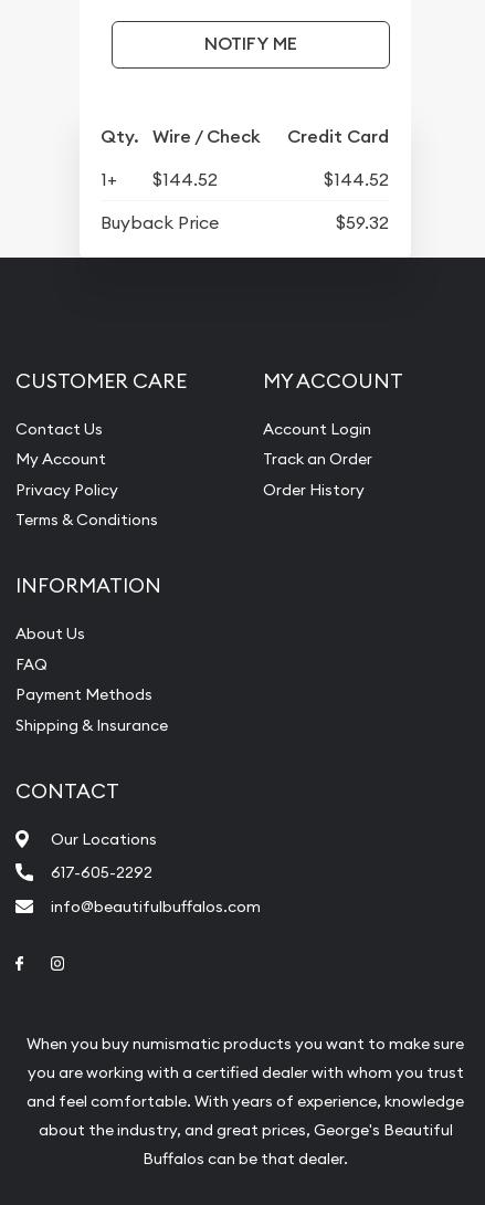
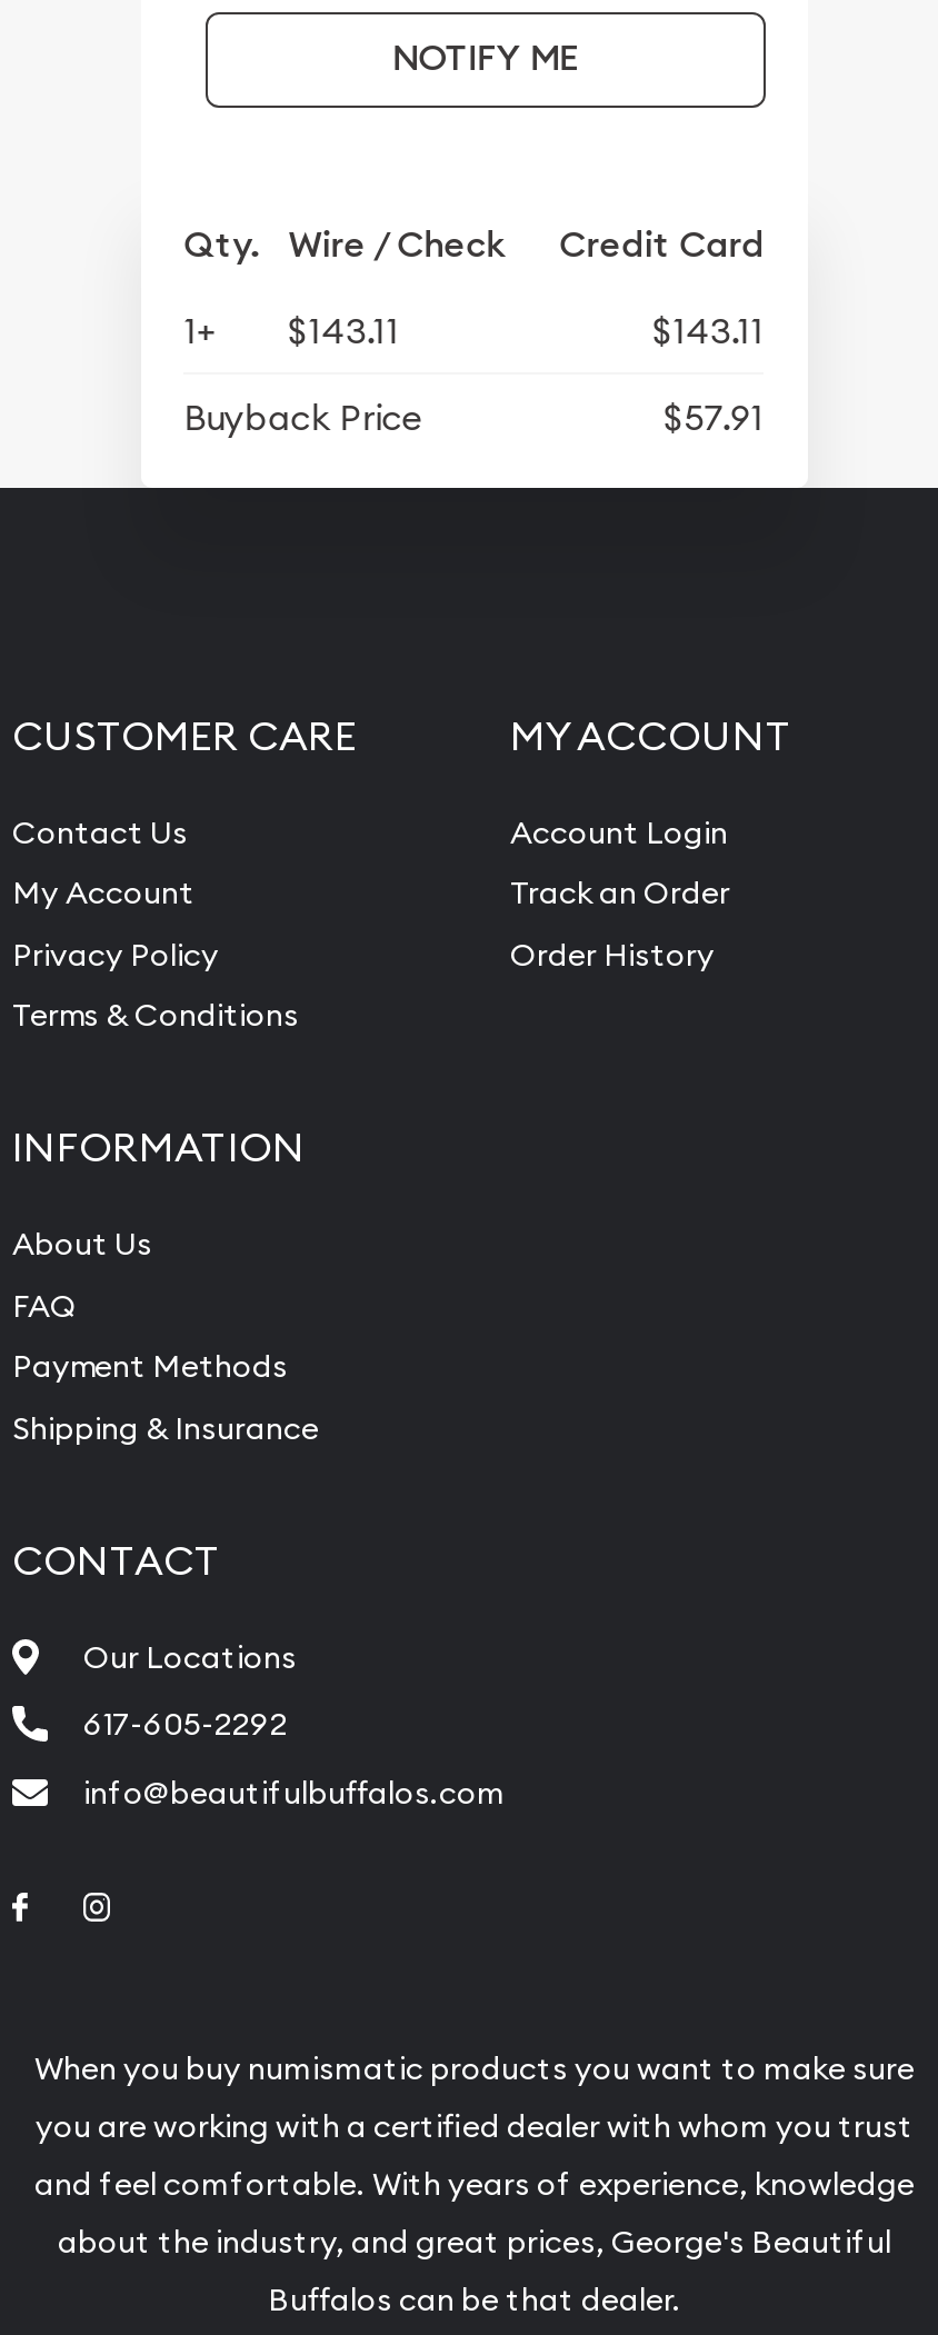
[101,168,218,190] 1+ $144.52 -> [184,308,399,353] 1+ $143.11
[324,168,389,190] $144.52 -> [653,308,764,353] $143.11
[336,211,389,233] $59.32 -> [664,395,764,439] $57.91

